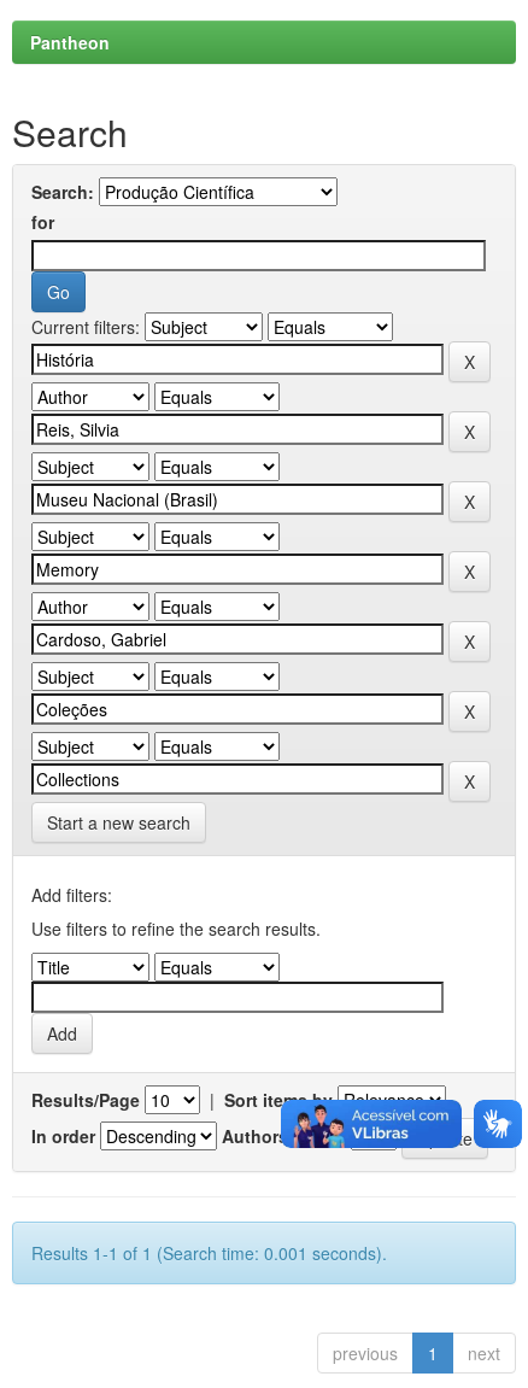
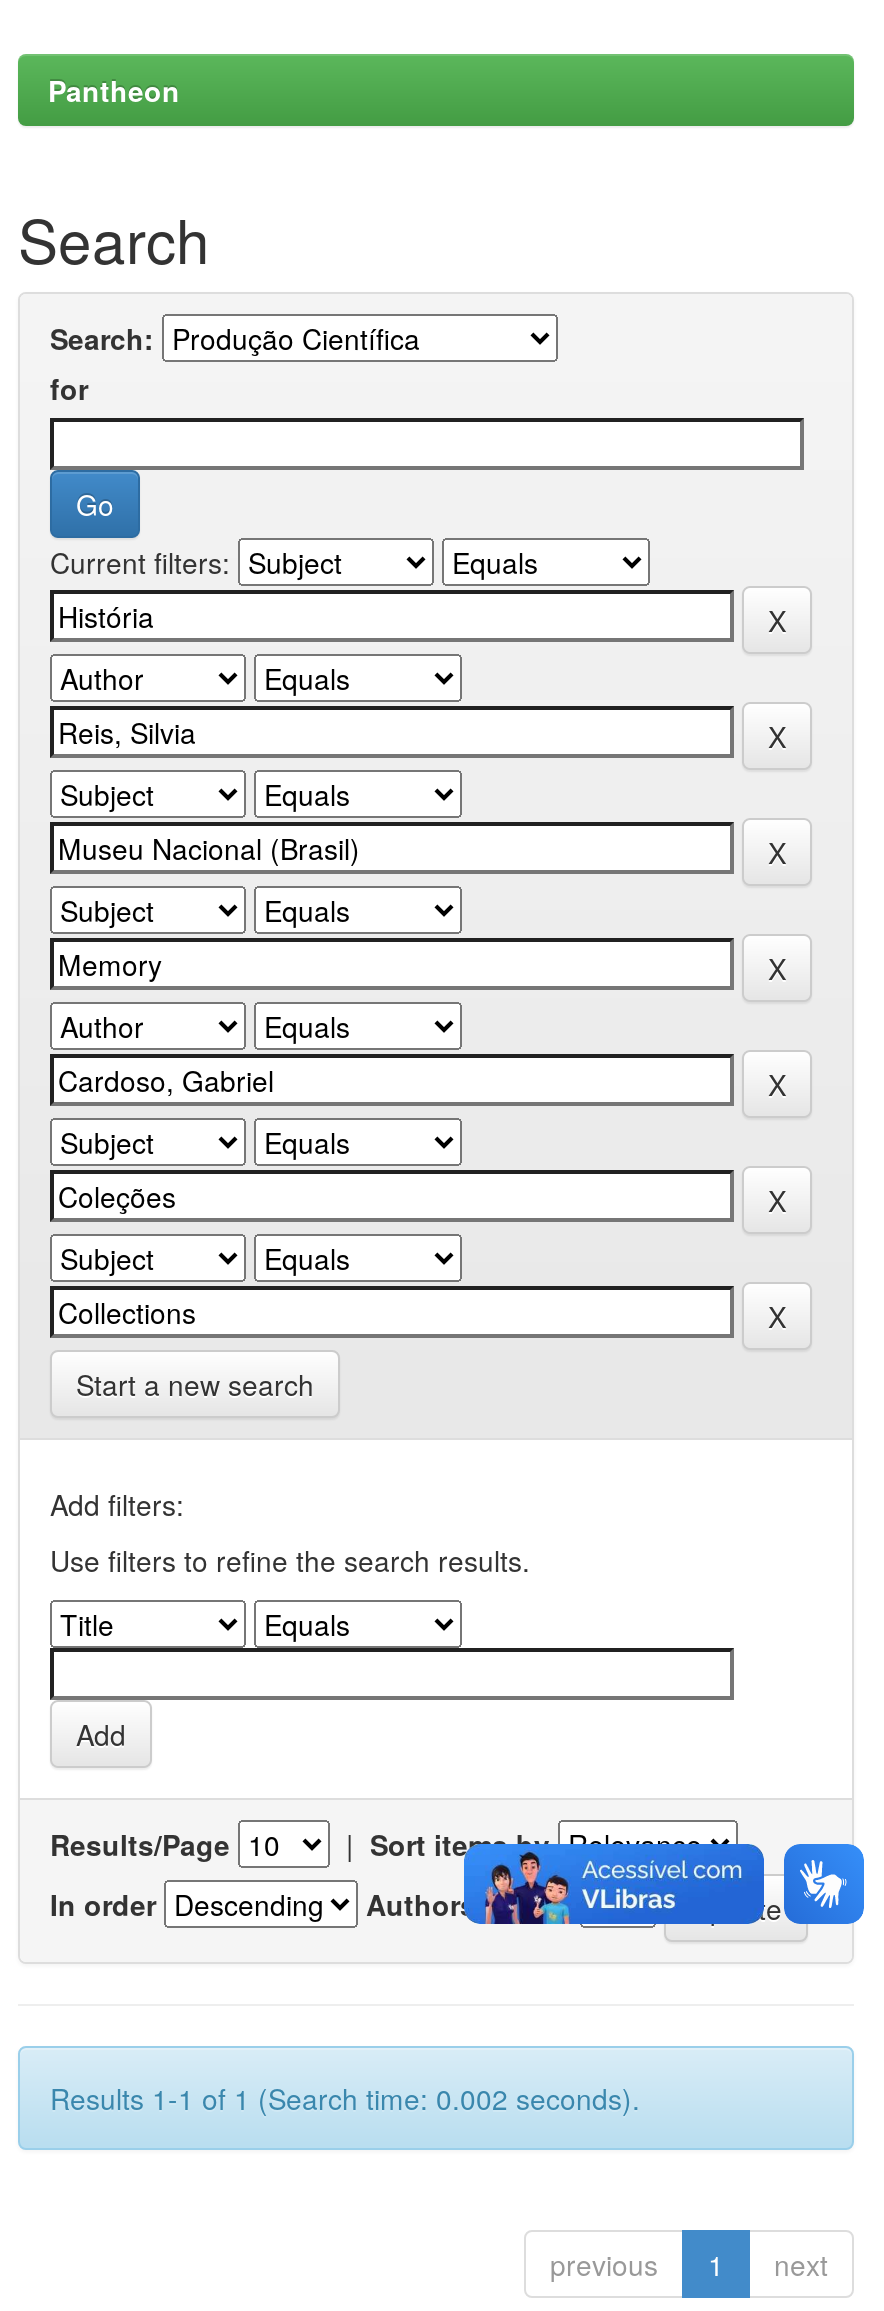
[31,1241,387,1265] Results 1-1 of 1 (Search time: 0.001 seconds). -> [50,2078,640,2118] Results 1-1 of 1 (Search time: 0.002 seconds).

